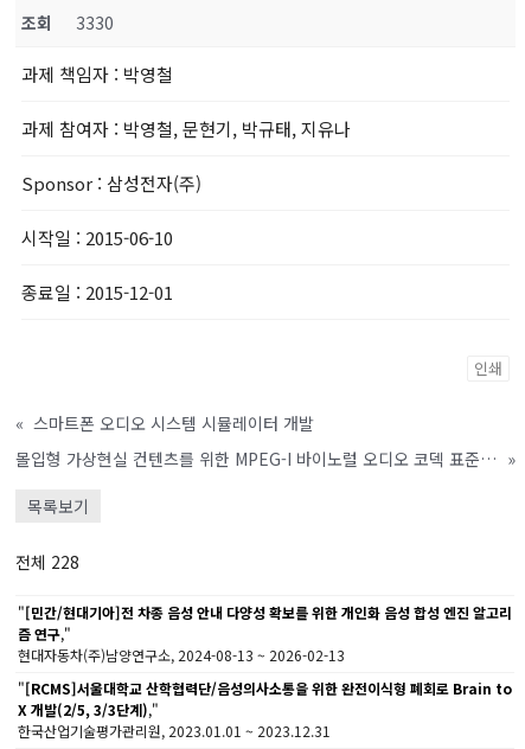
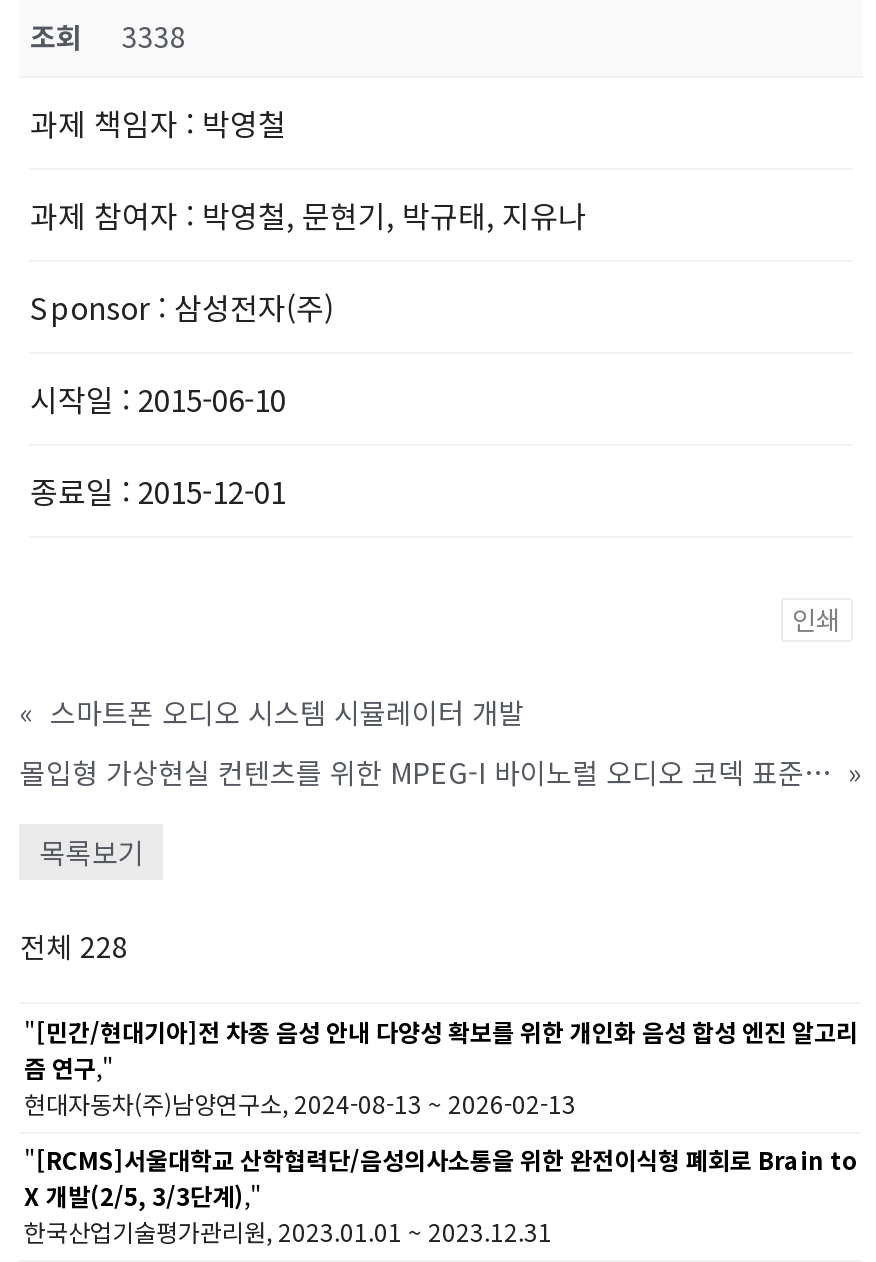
[22,11,114,34] 조회 3330 -> [30,16,186,56] 조회 3338

